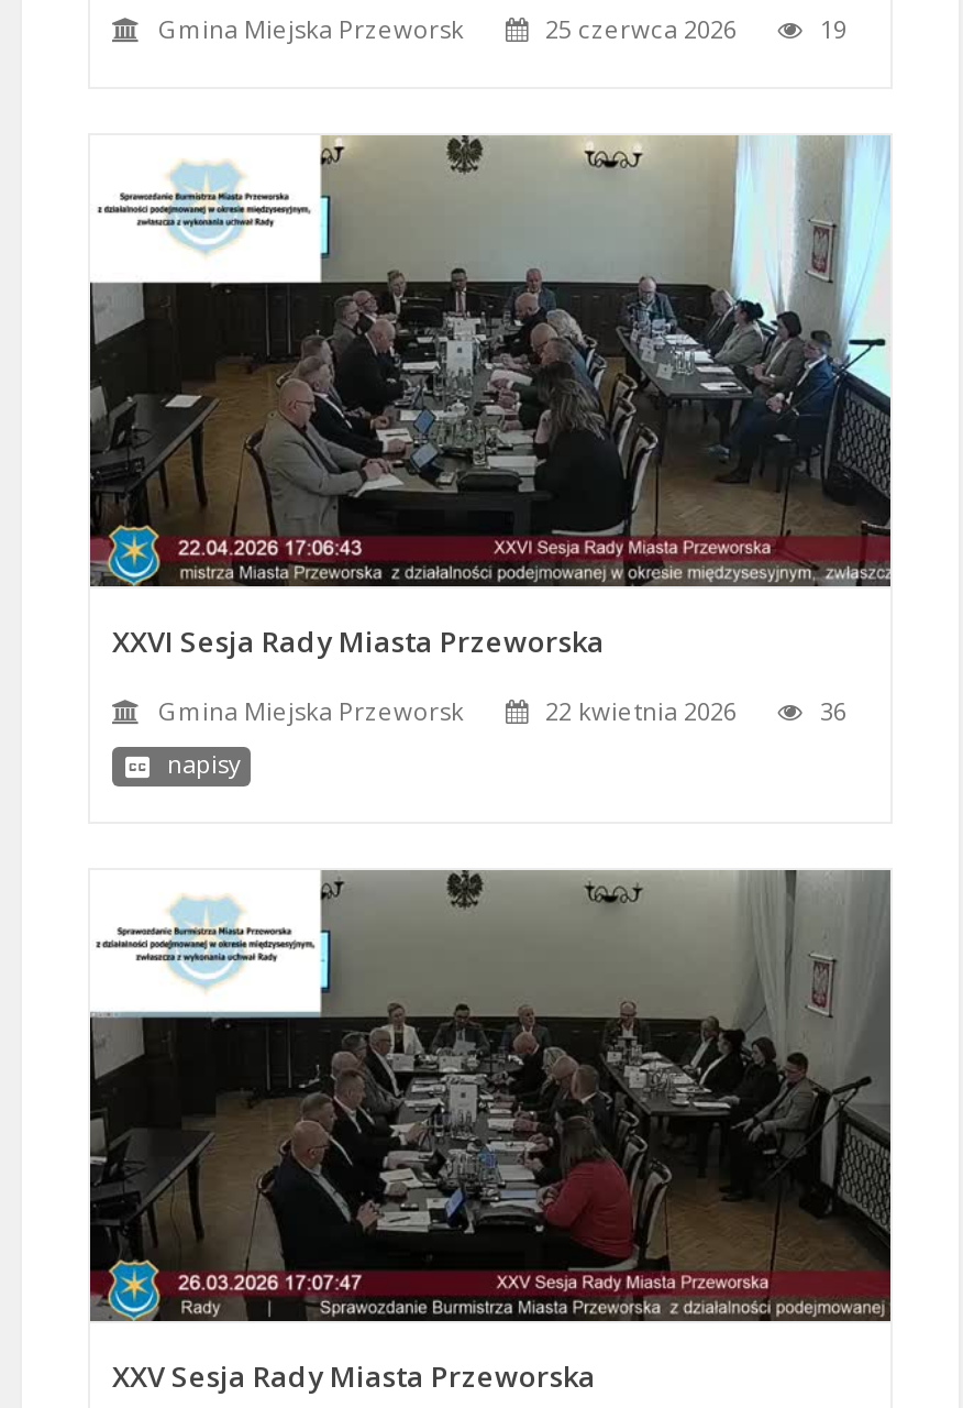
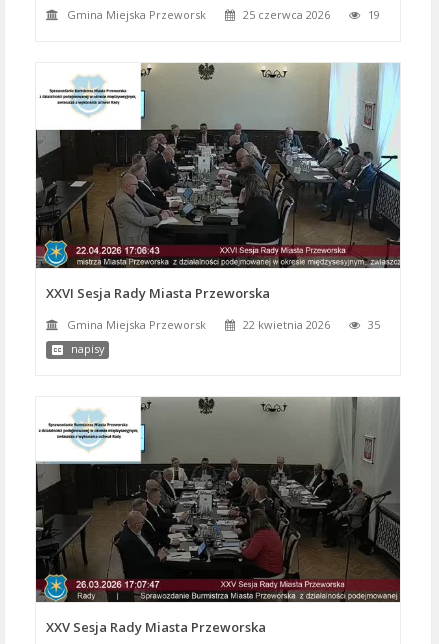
[813,694,846,727] 36 -> [365,317,380,332] 35

